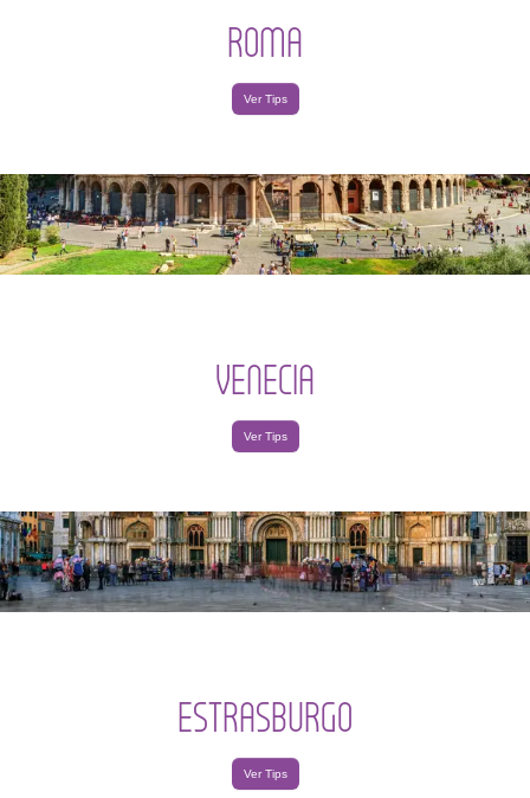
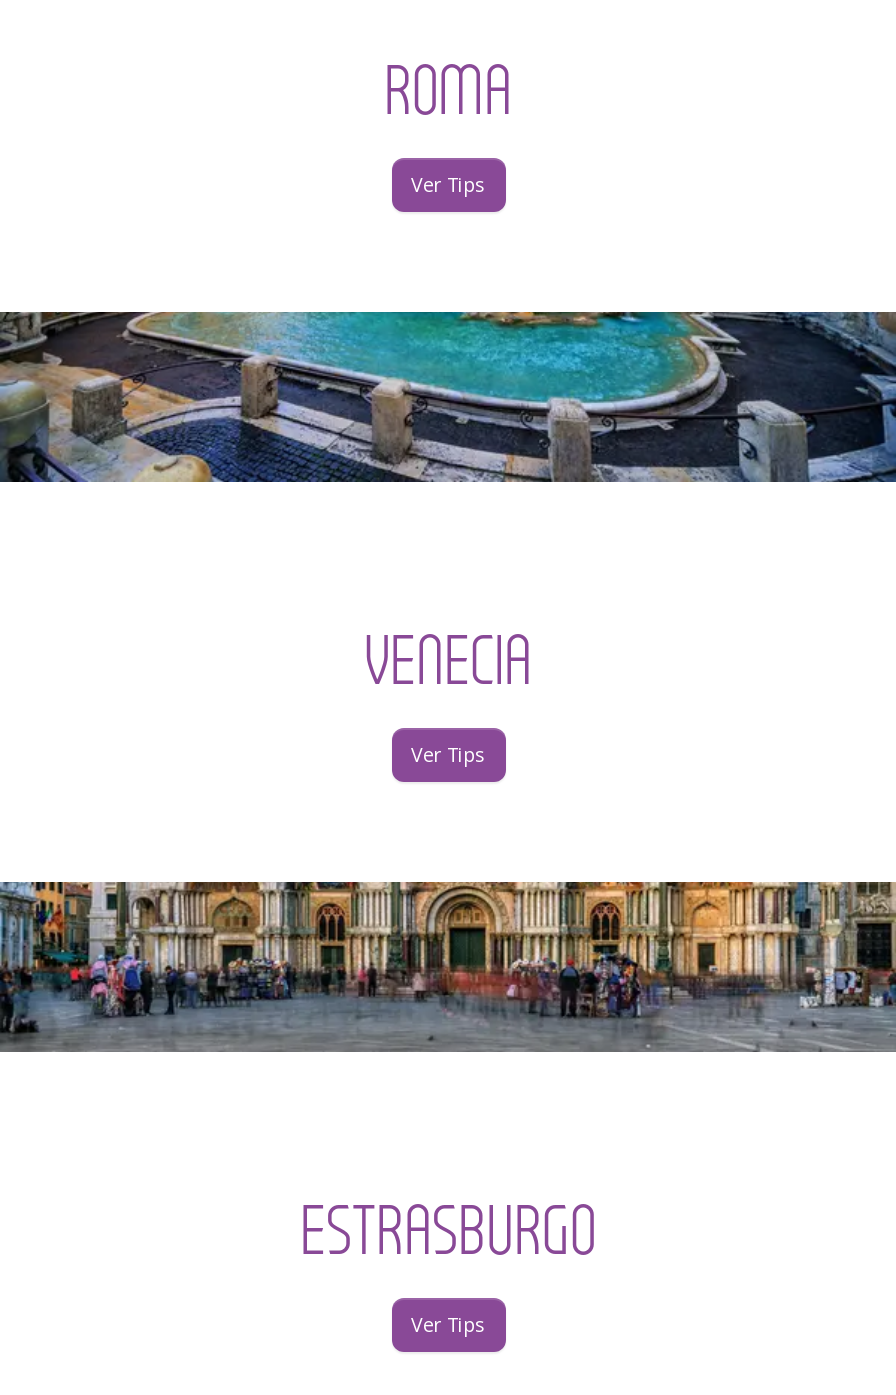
[4,173,526,276] [image] -> [6,310,890,484] [image]

